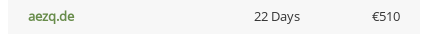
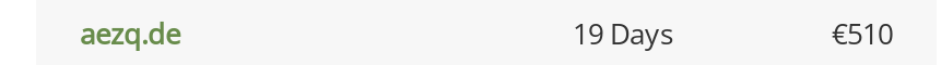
[253,7,299,25] 22 Days -> [573,14,673,53] 19 Days

